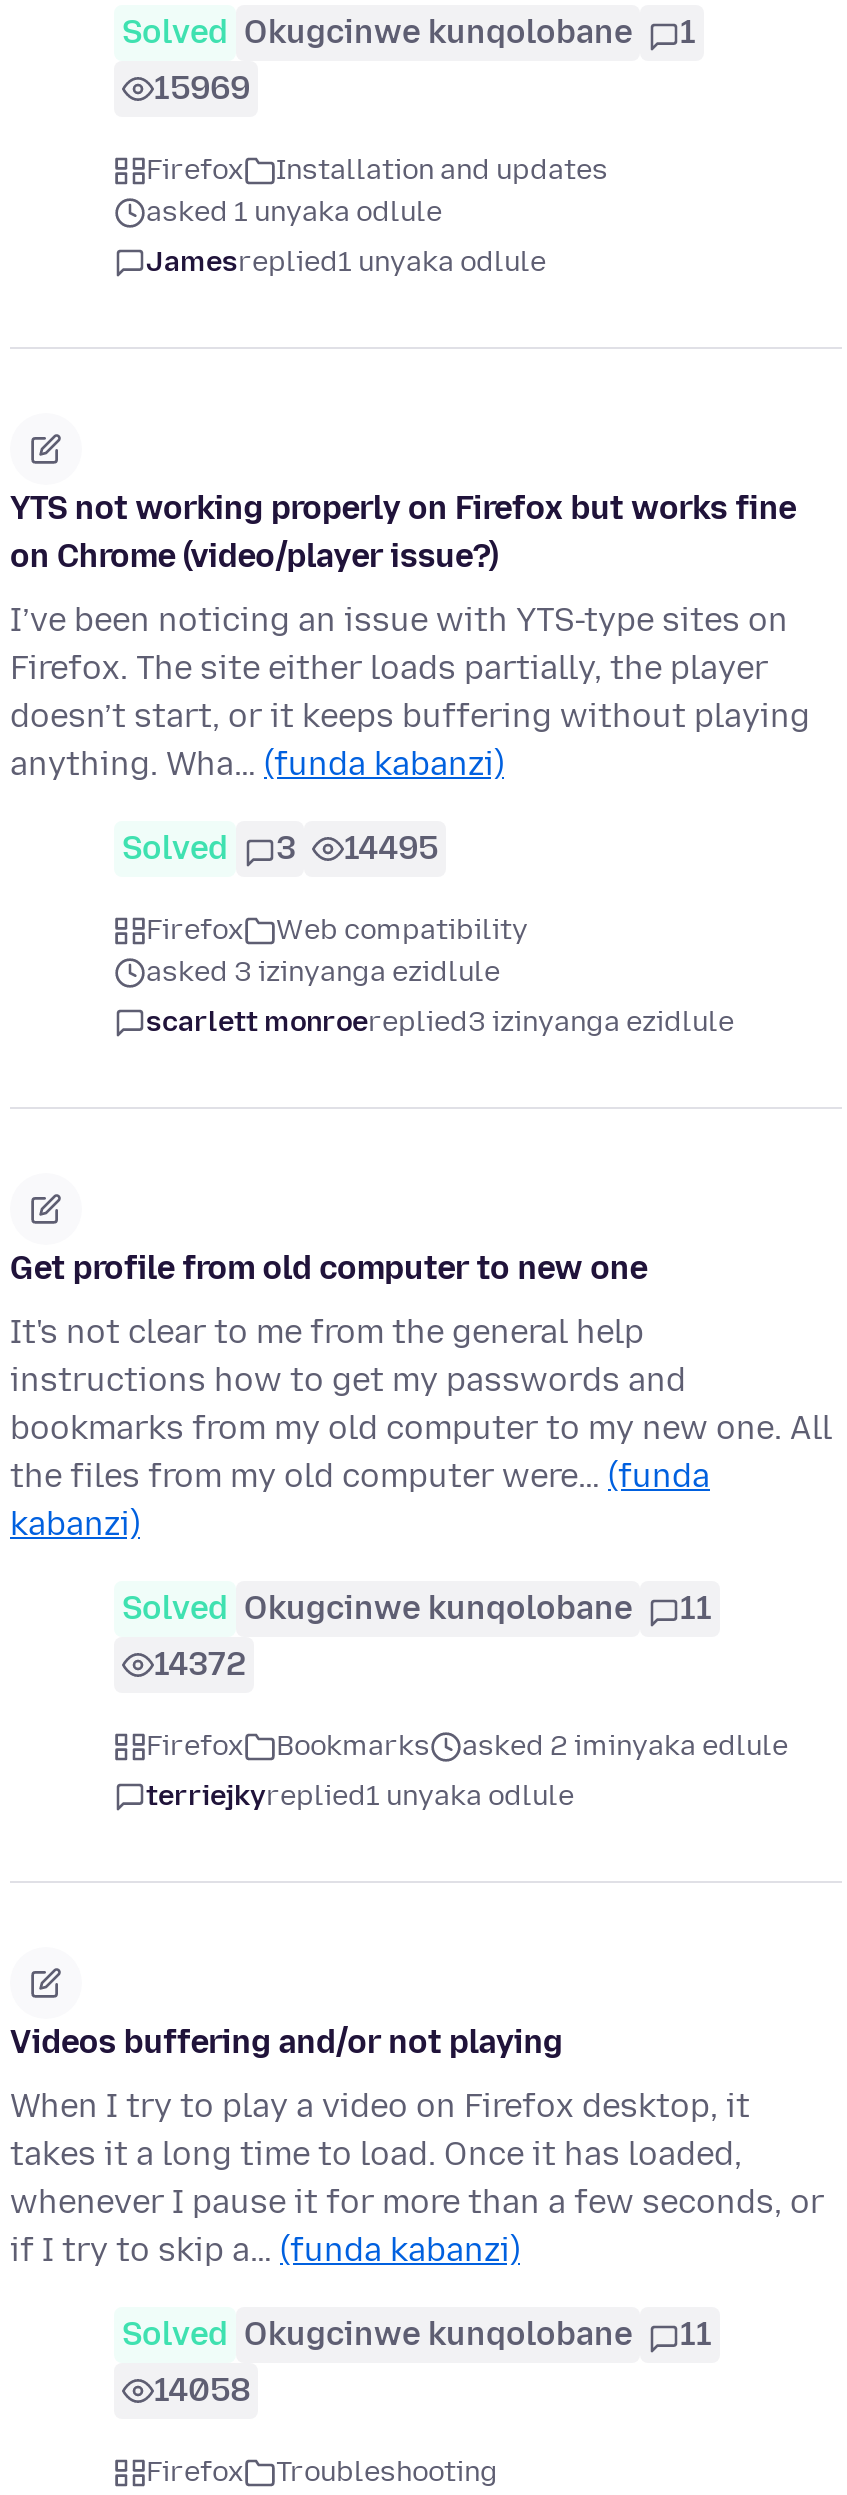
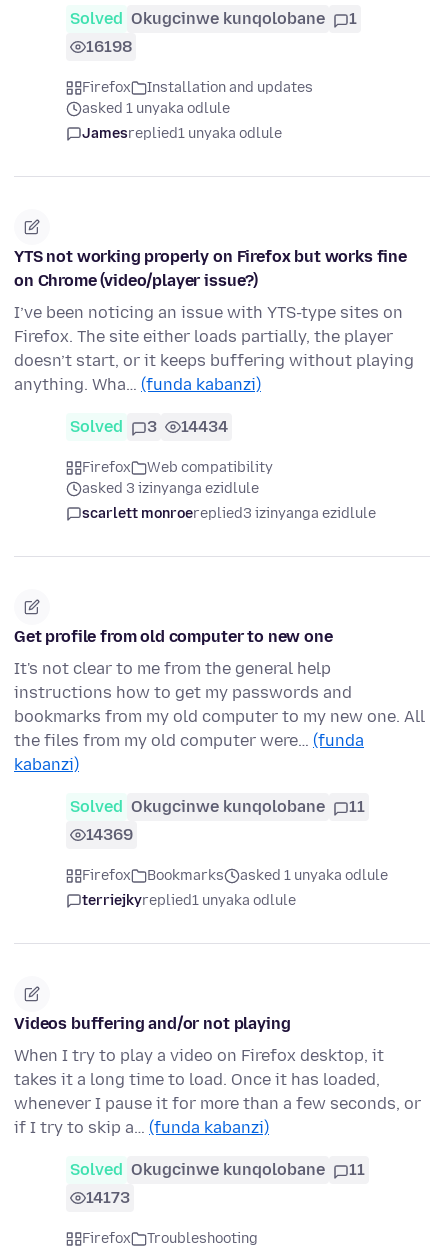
[154,70,250,108] 15969 -> [86,37,132,56] 16198
[122,830,438,868] Solved 3 14495 -> [70,417,228,436] Solved 3 14434
[154,1646,246,1684] 14372 -> [86,825,133,844] 14369
[462,1730,788,1764] asked 2 iminyaka edlule -> [240,867,388,884] asked 1 unyaka odlule
[154,2372,250,2410] 14058 -> [86,1188,130,1207] 14173

